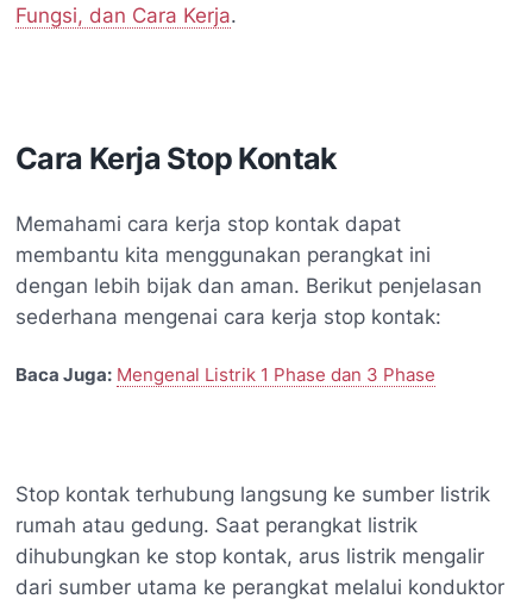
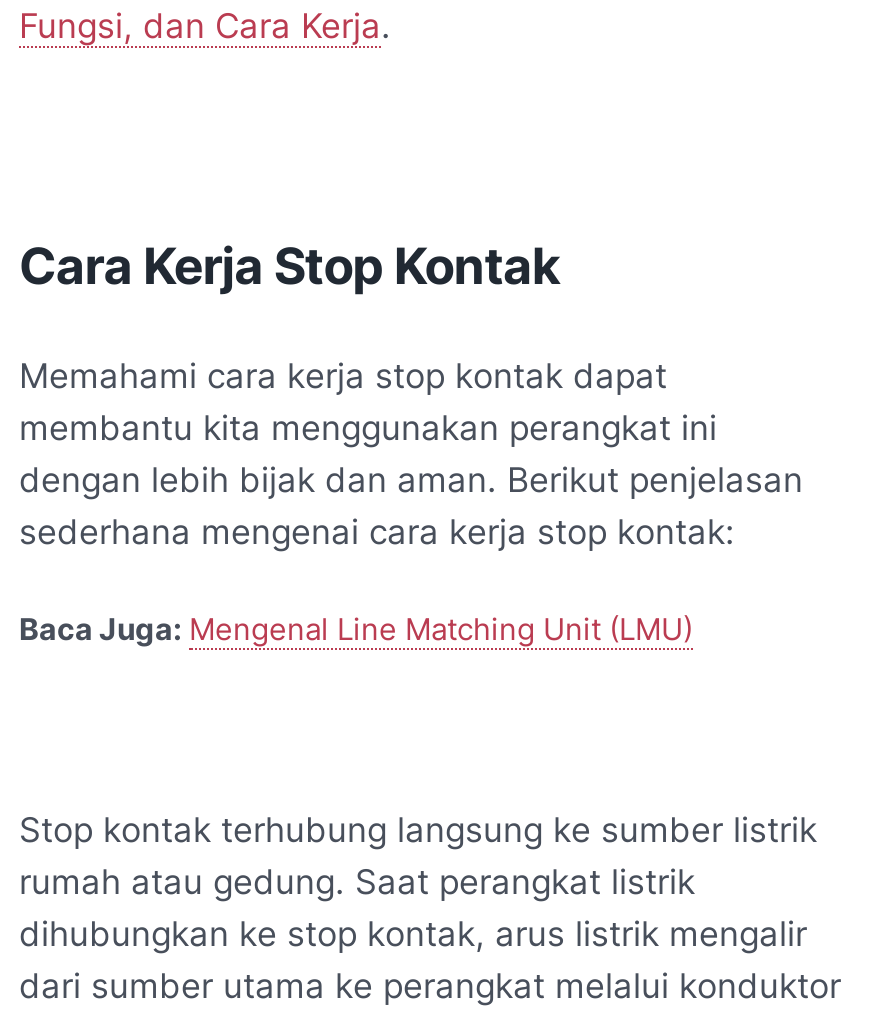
[15,365,435,386] Baca Juga: Mengenal Listrik 1 Phase dan 3 Phase -> [19,613,693,649] Baca Juga: Mengenal Line Matching Unit (LMU)

